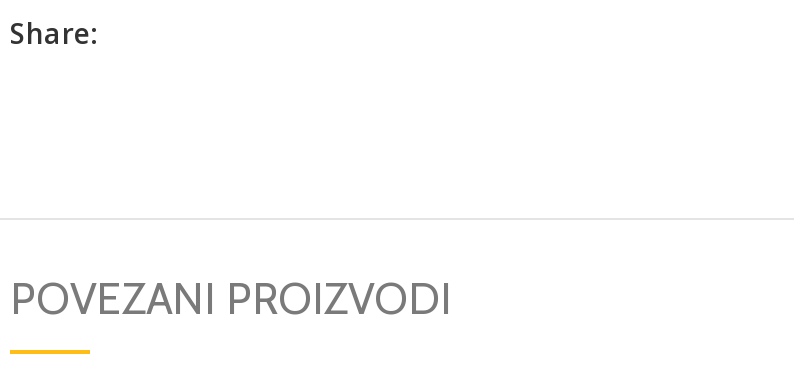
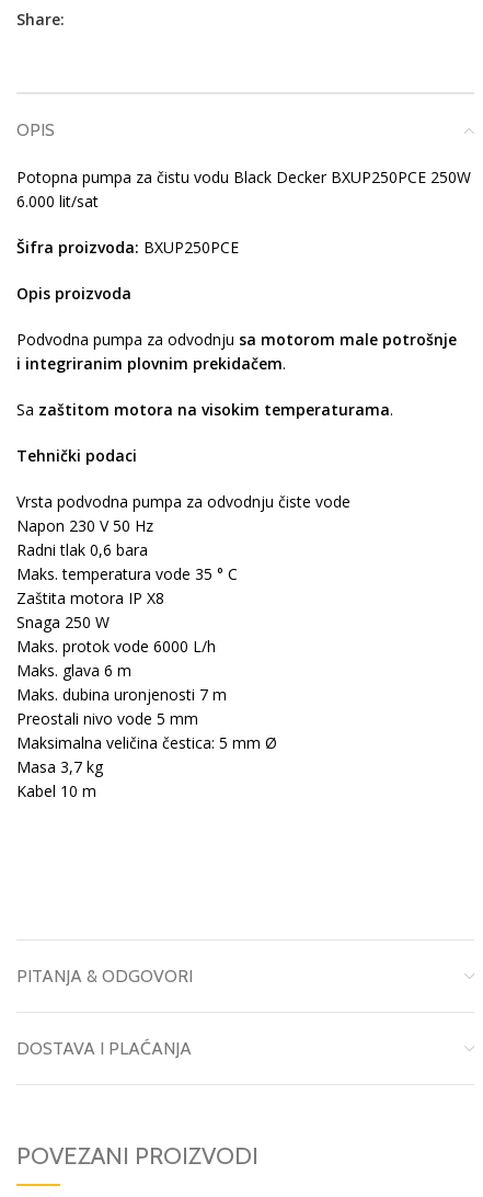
none -> [16,120,471,802] OPIS | Potopna pumpa za čistu vodu Black Decker BXUP250PCE 250W | 6.000 lit/sat | Šifra proizvoda: BXUP250PCE | Opis proizvoda | Podvodna pumpa za odvodnju sa motorom male potrošnje | i integriranim plovnim prekidačem. | Sa zaštitom motora na visokim temperaturama. | Tehnički podaci | Vrsta podvodna pumpa za odvodnju čiste vode | Napon 230 V 50 Hz | Radni tlak 0,6 bara | Maks. temperatura vode 35 ° C | Zaštita motora IP X8 | Snaga 250 W | Maks. protok vode 6000 L/h | Maks. glava 6 m | Maks. dubina uronjenosti 7 m | Preostali nivo vode 5 mm | Maksimalna veličina čestica: 5 mm Ø | Masa 3,7 kg | Kabel 10 m
none -> [16,966,193,1059] PITANJA & ODGOVORI | DOSTAVA I PLAĆANJA

